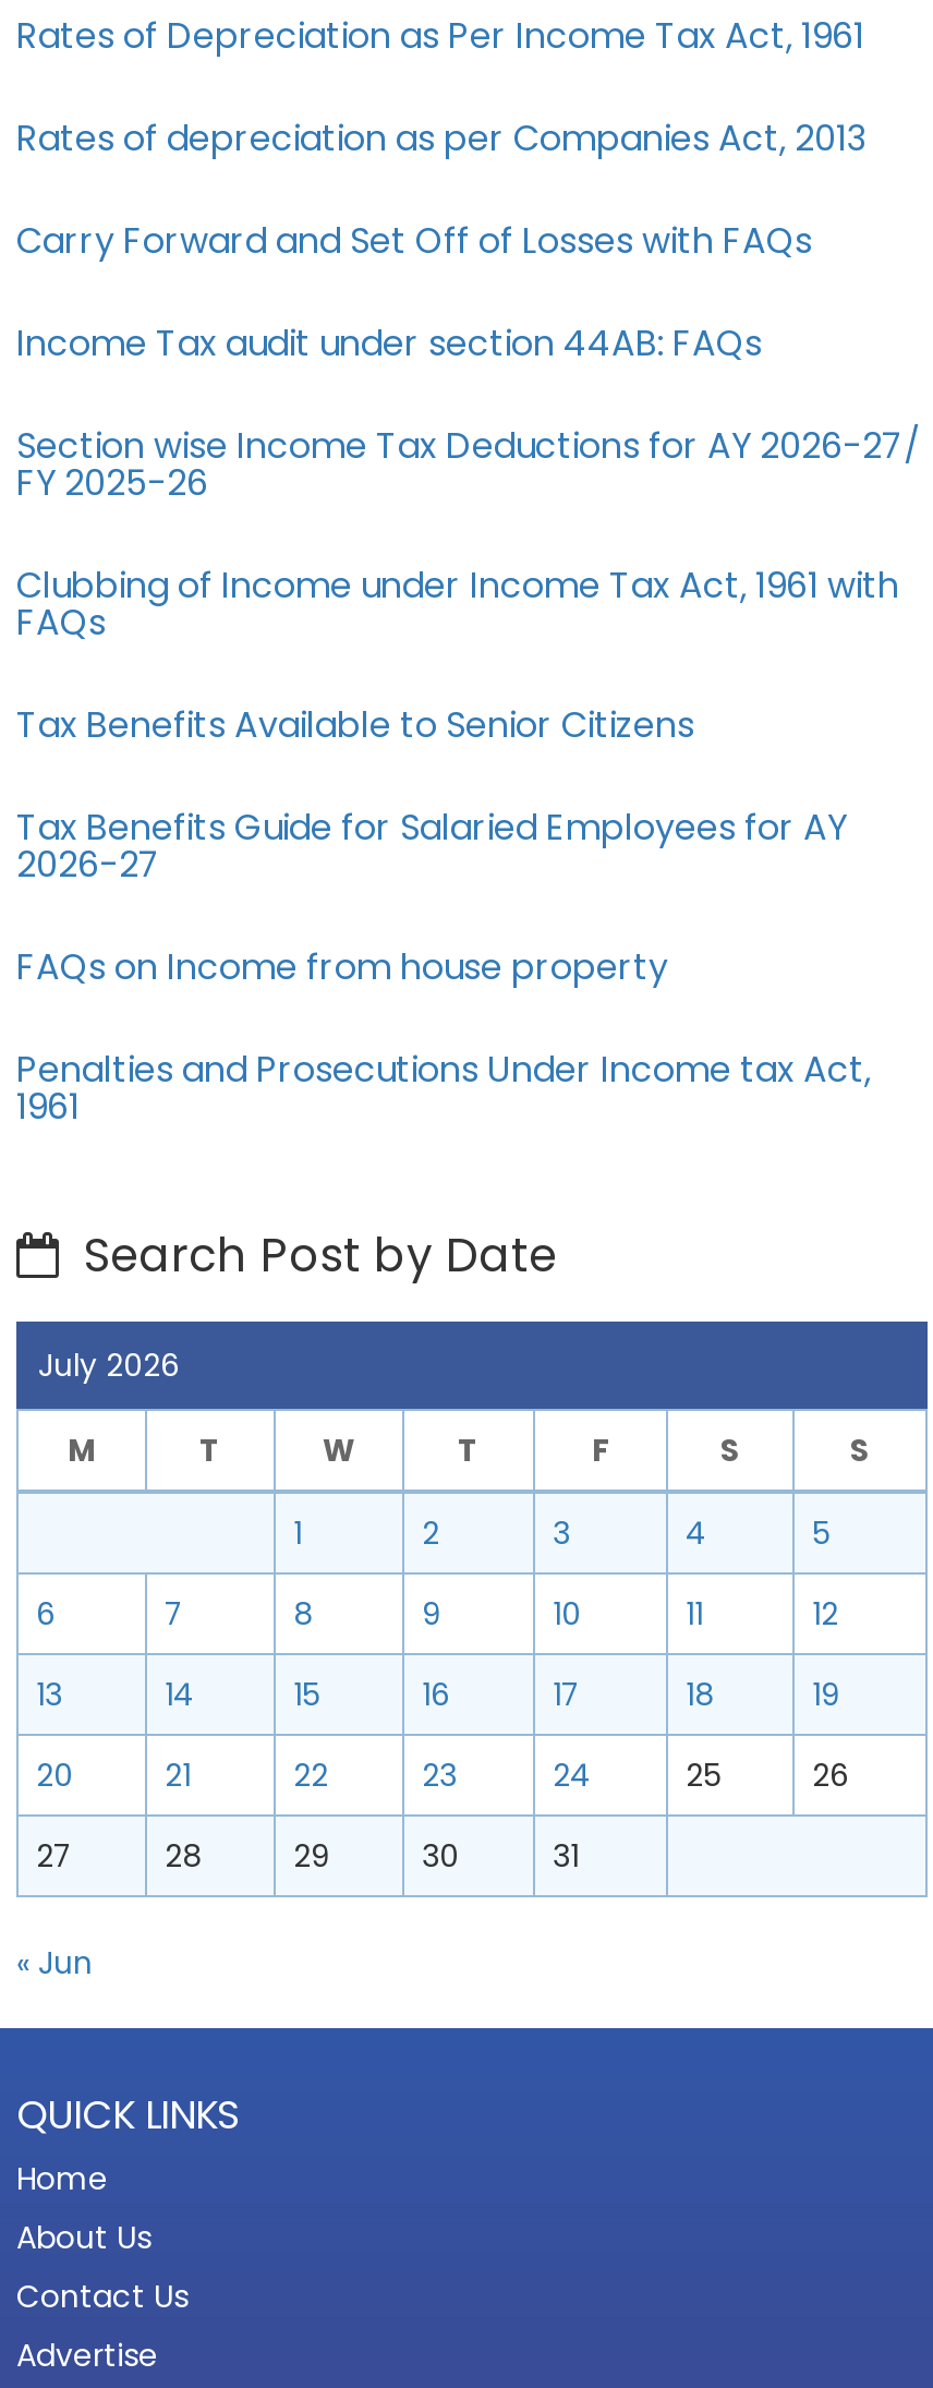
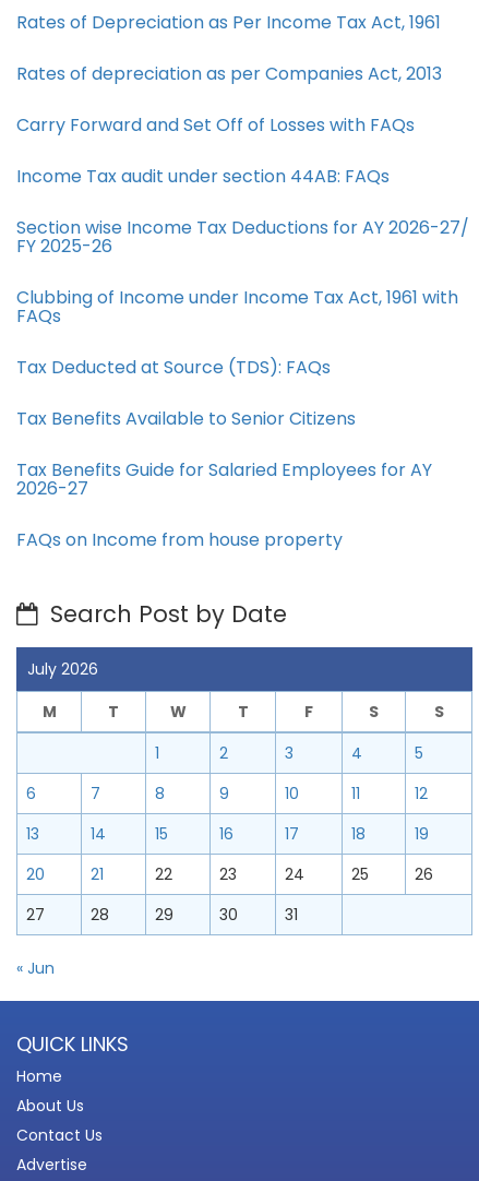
none -> [16,355,331,380] Tax Deducted at Source (TDS): FAQs
moved [16,700,847,992] -> [16,406,432,552]: Tax Benefits Available to Senior Citizens | Tax Benefits Guide for Salaried Employees for AY | 2026-27 | FAQs on Income from house property
[16,1045,871,1132] Penalties and Prosecutions Under Income tax Act, | 1961 -> none

